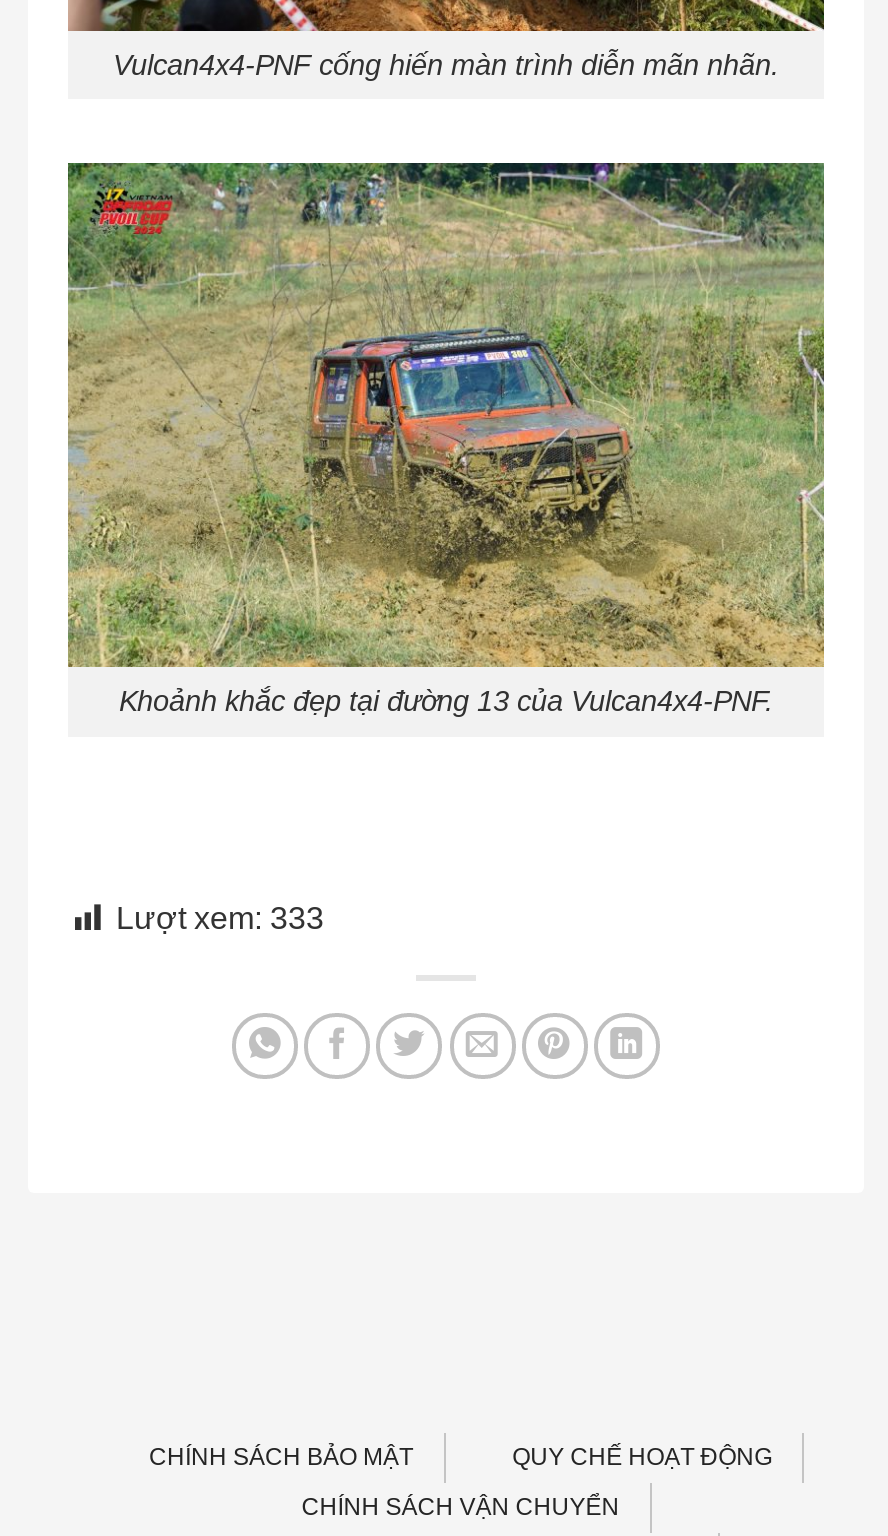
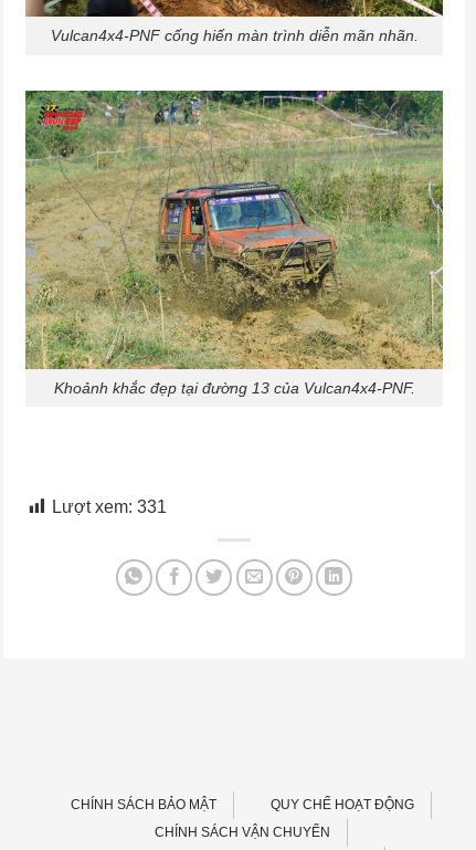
[116,900,324,934] Lượt xem: 333 -> [52,498,167,516] Lượt xem: 331

